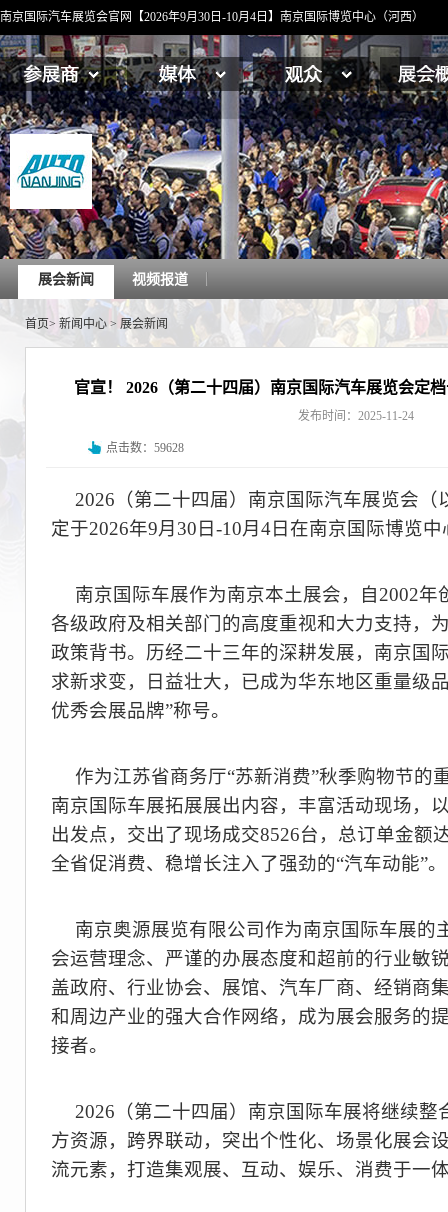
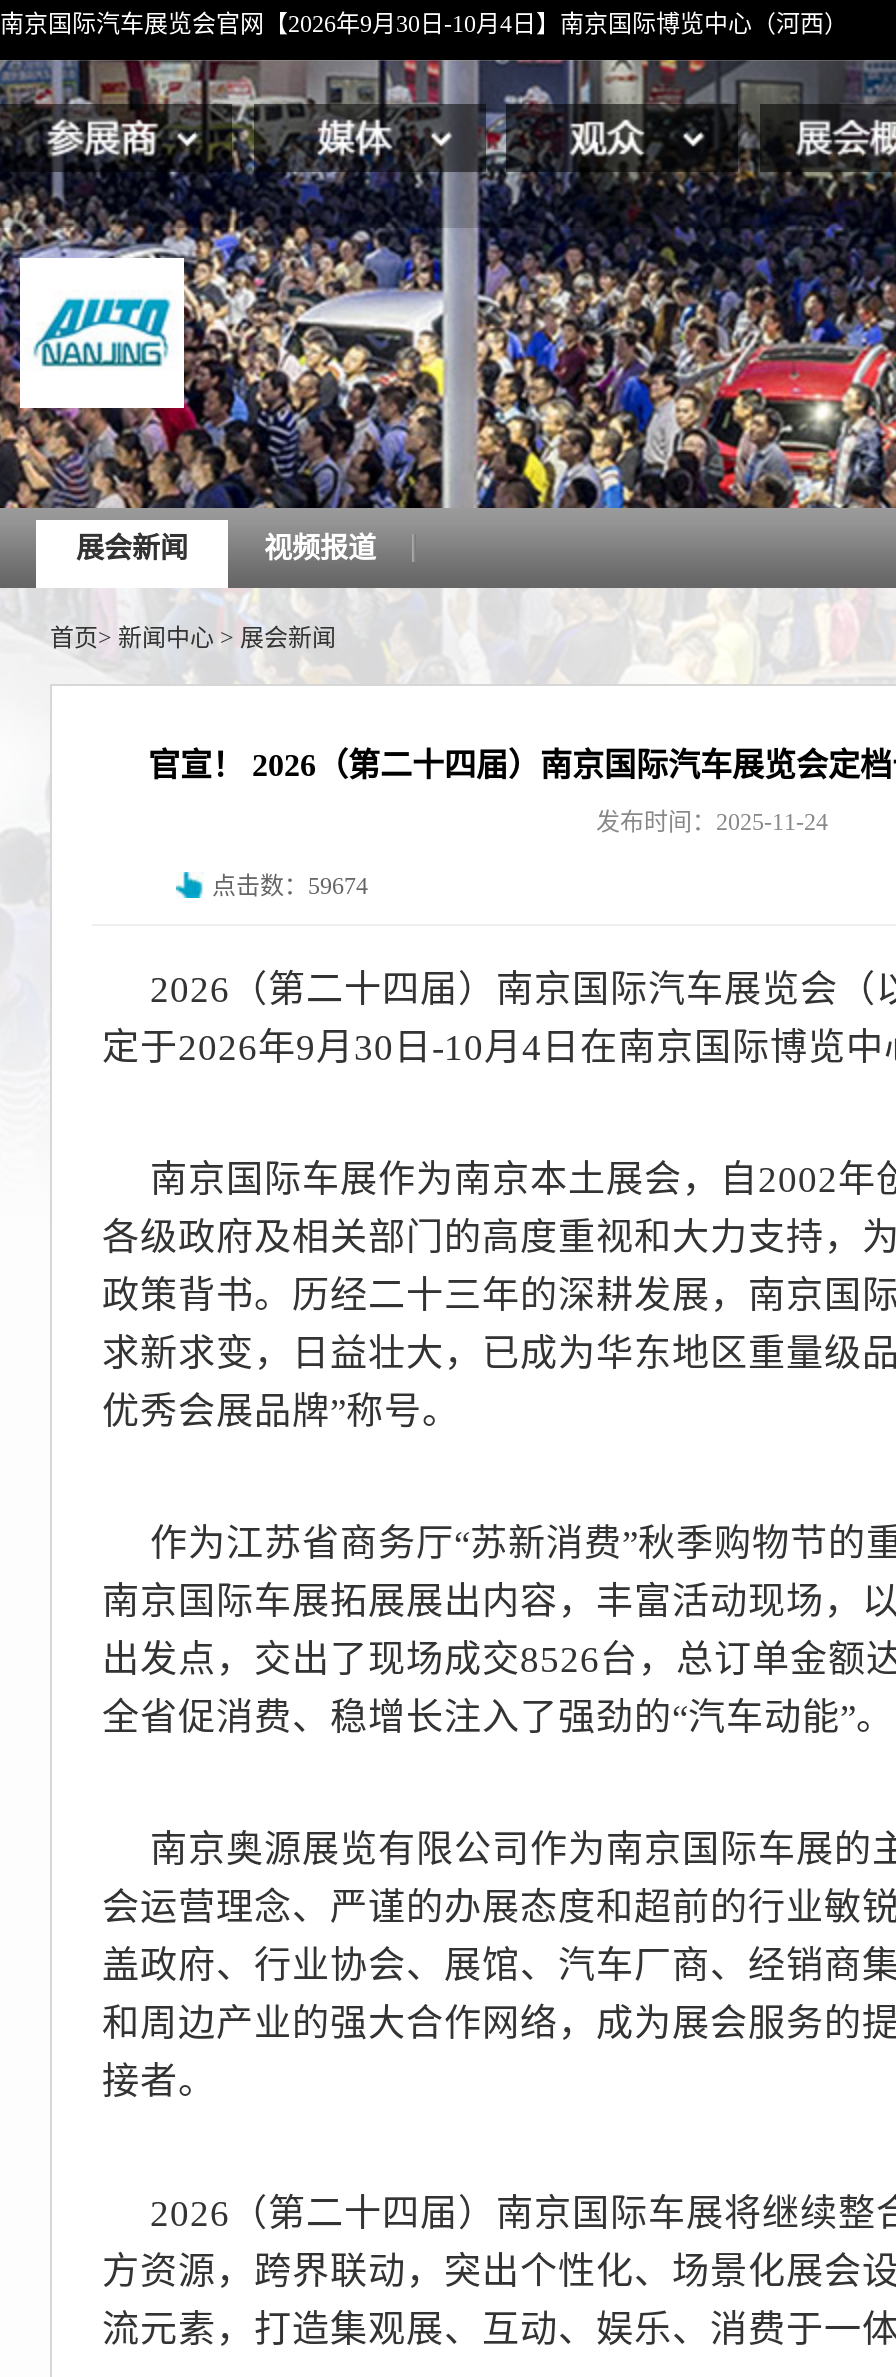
[106,441,184,455] 点击数：59628 -> [212,872,368,900] 点击数：59674

